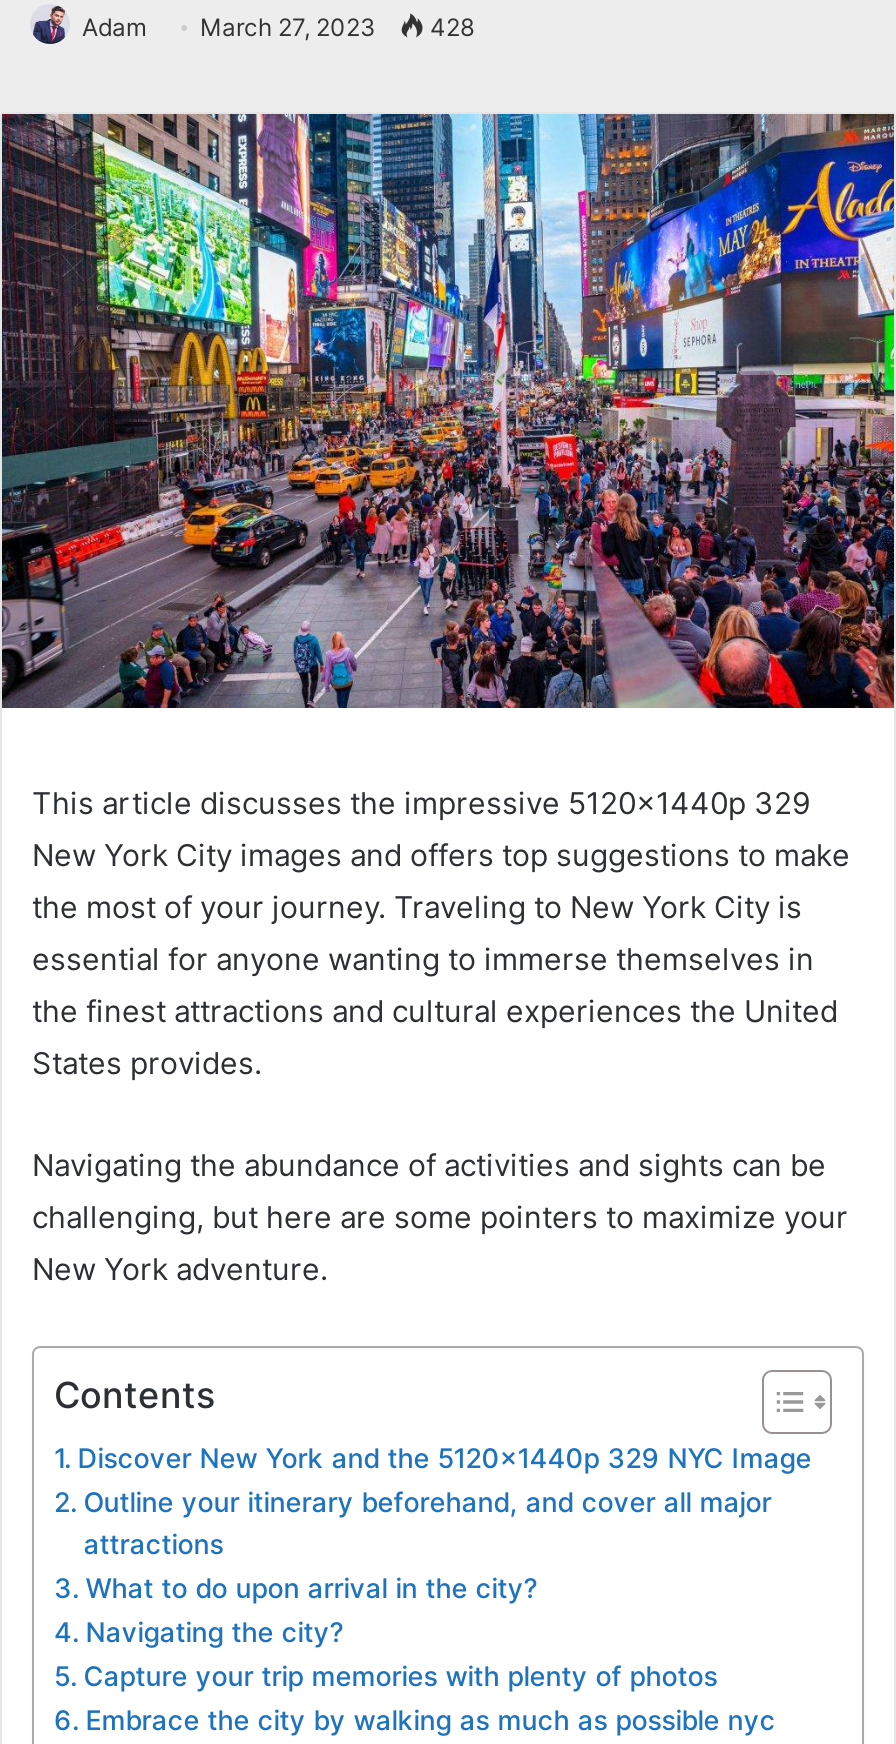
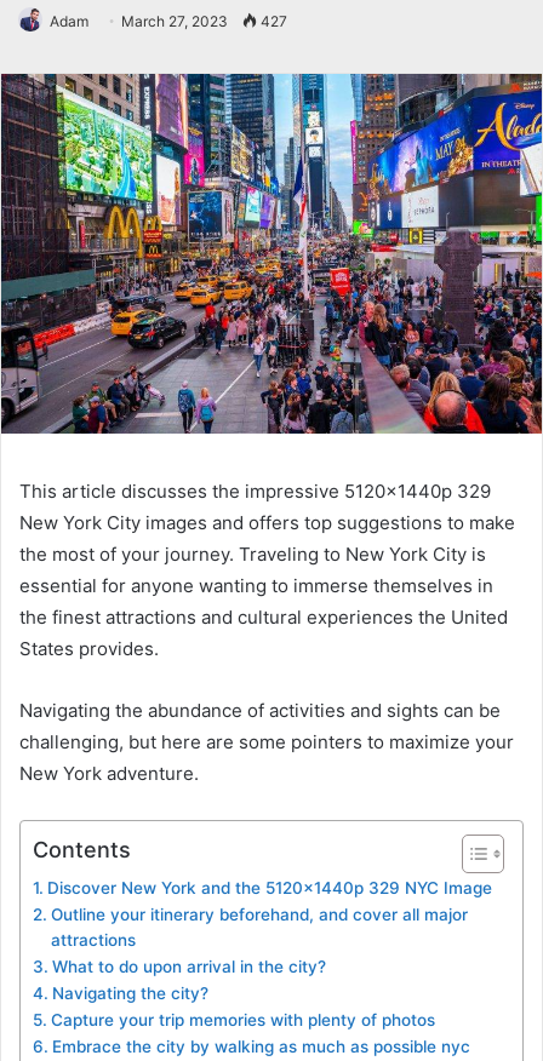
[82,12,474,42] Adam March 27, 2023 428 -> [50,12,287,30] Adam March 27, 2023 427

